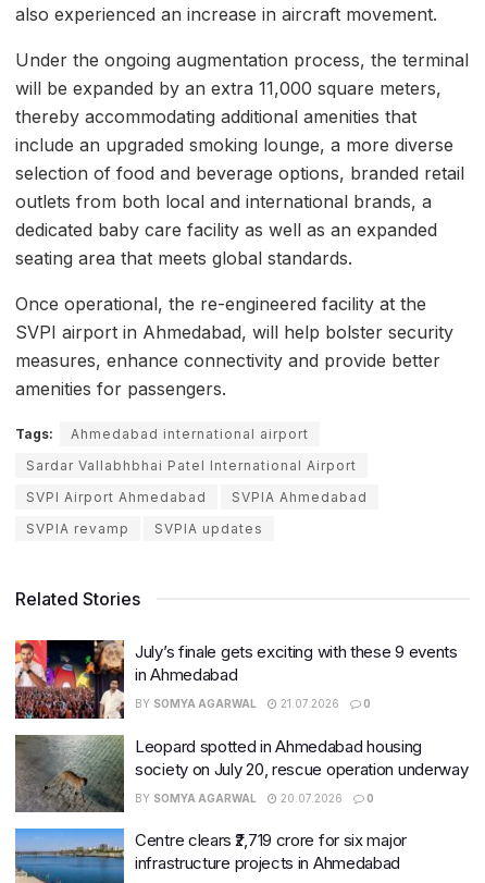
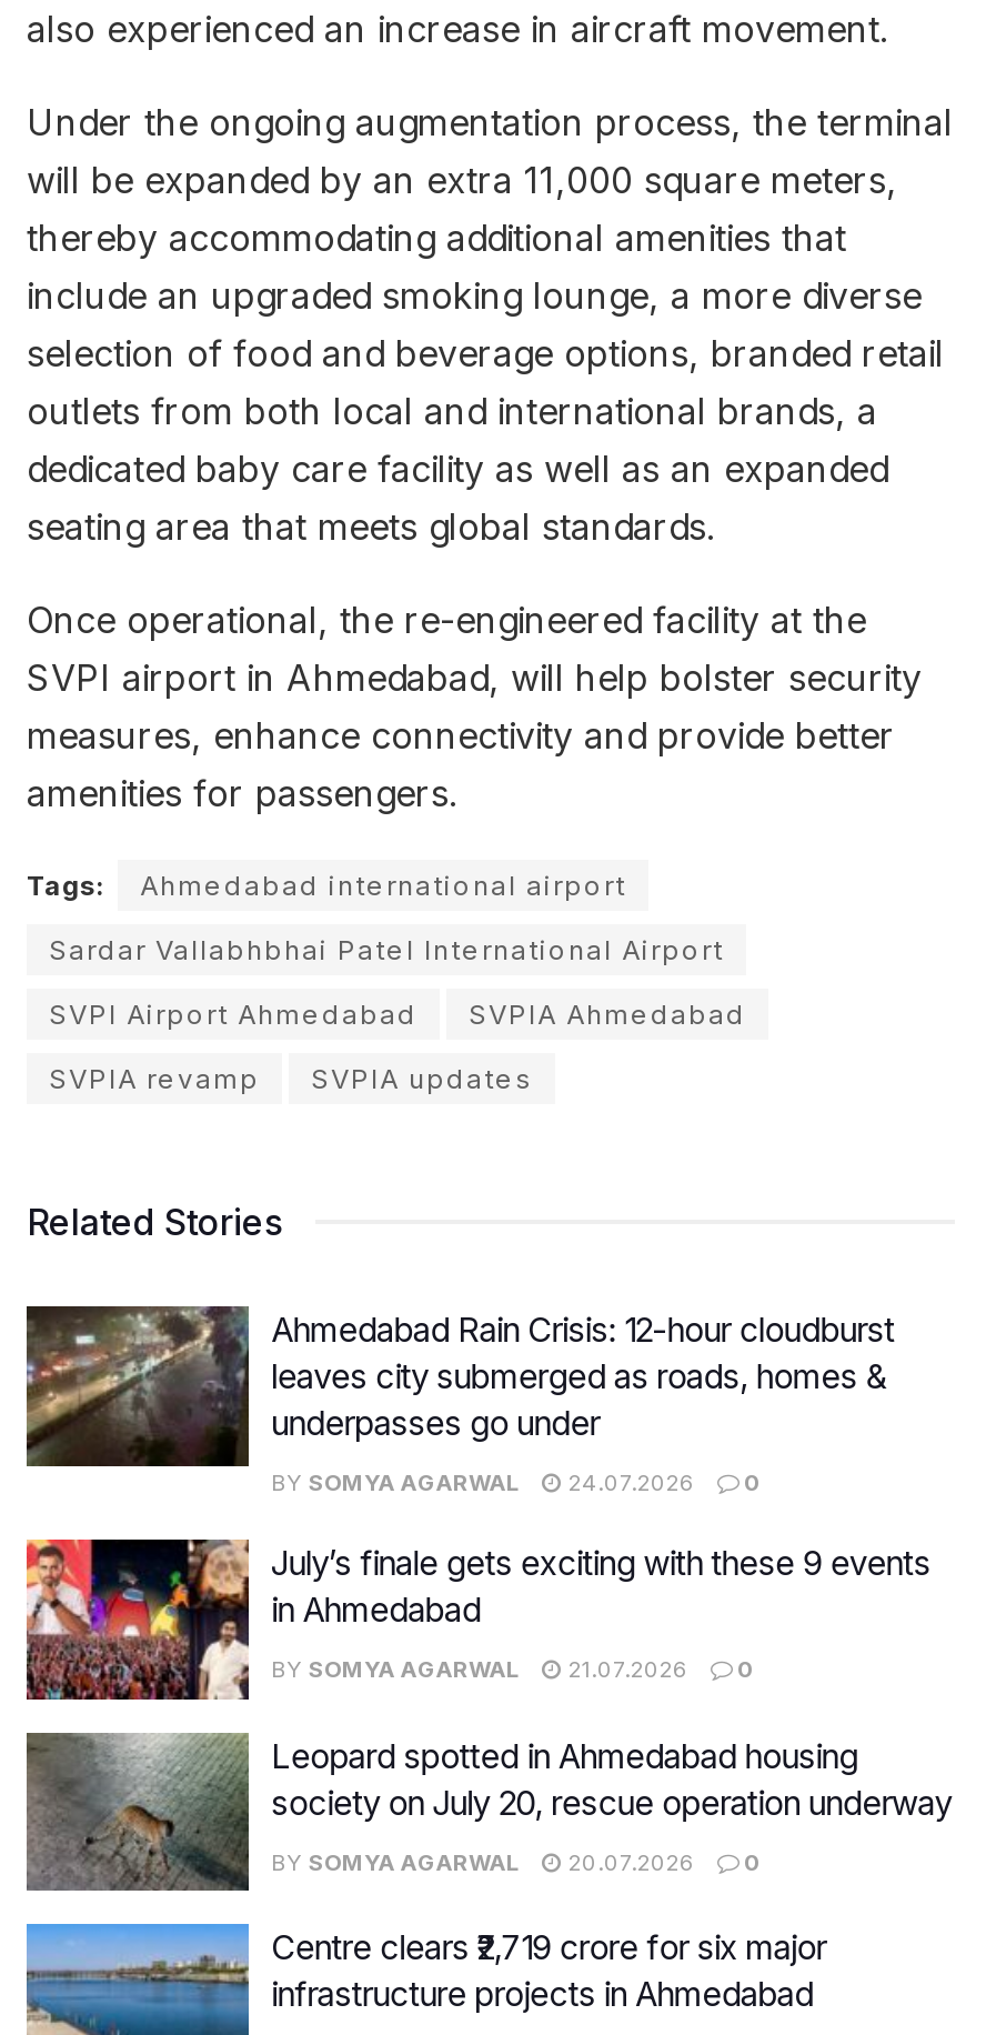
none -> [24,1304,894,1496] [image] | Ahmedabad Rain Crisis: 12-hour cloudburst | leaves city submerged as roads, homes & | underpasses go under | BY SOMYA AGARWAL | 24.07.2026 | 0

